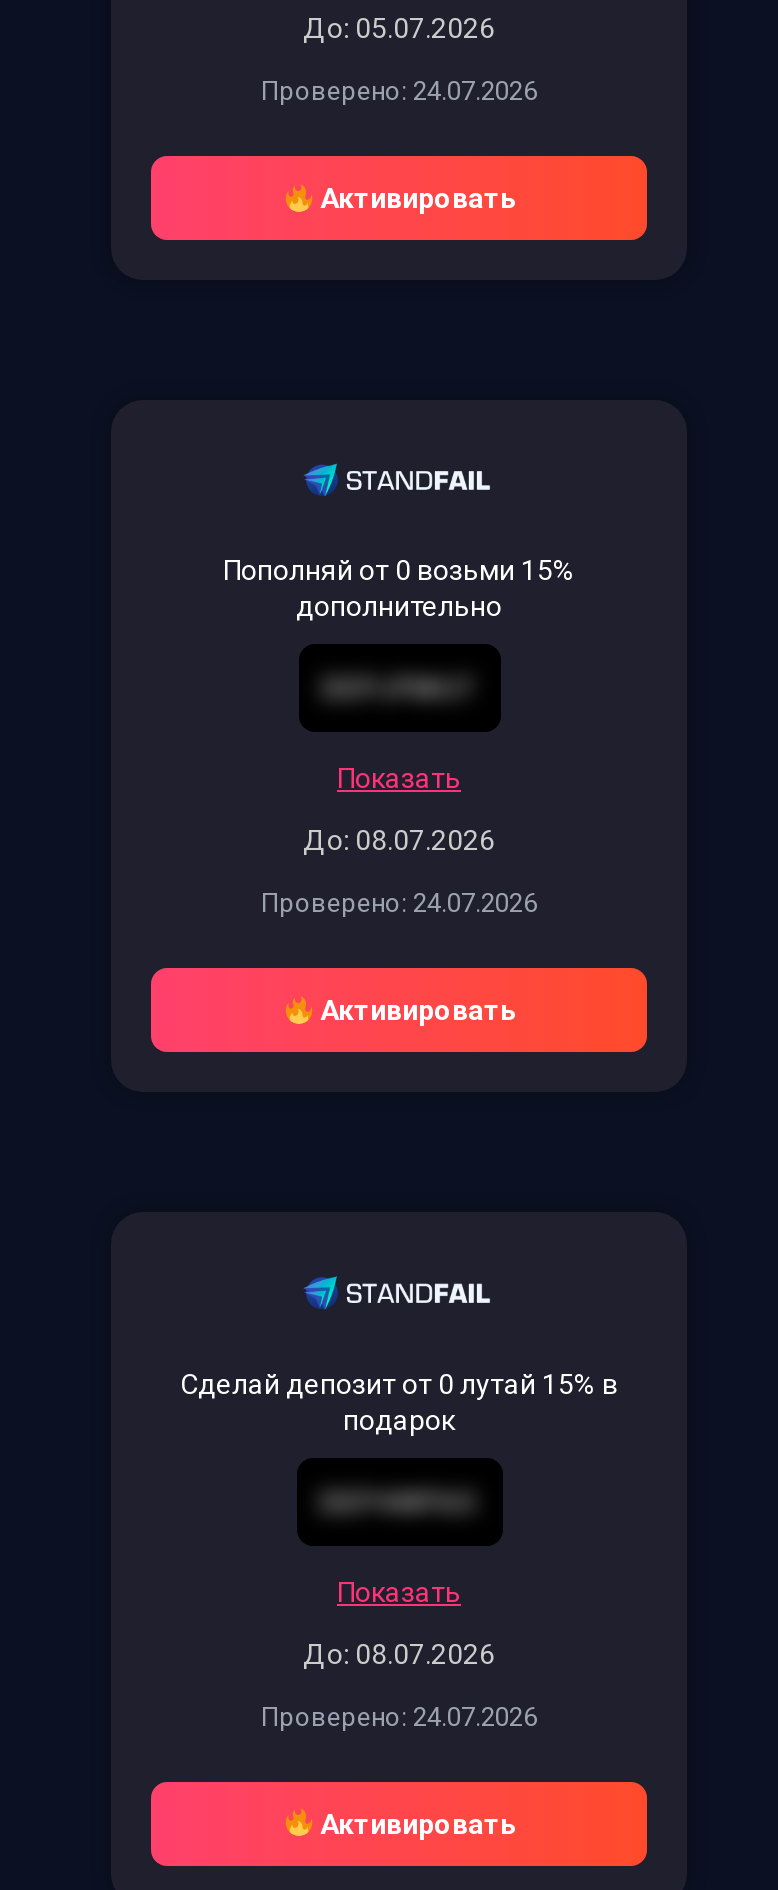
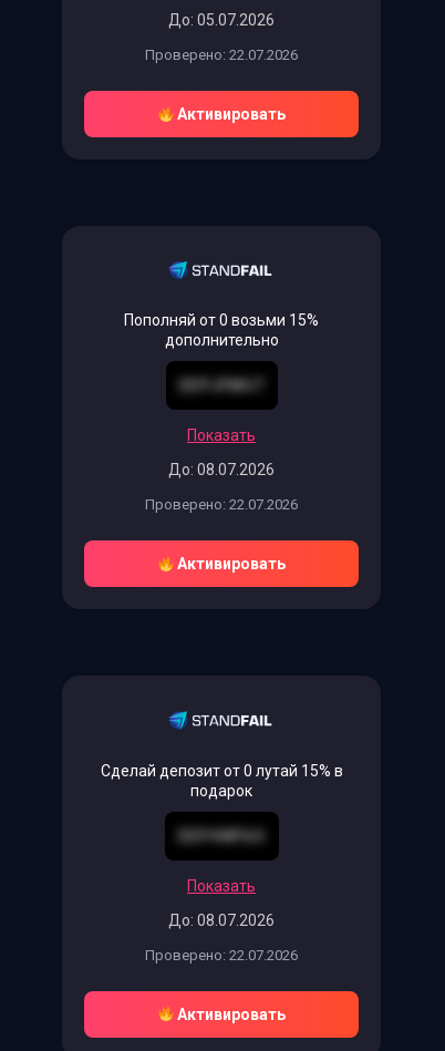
[261,76,537,106] Проверено: 24.07.2026 -> [145,47,298,63] Проверено: 22.07.2026
[261,889,537,919] Проверено: 24.07.2026 -> [145,497,298,513] Проверено: 22.07.2026
[261,1702,537,1732] Проверено: 24.07.2026 -> [145,947,298,963] Проверено: 22.07.2026

